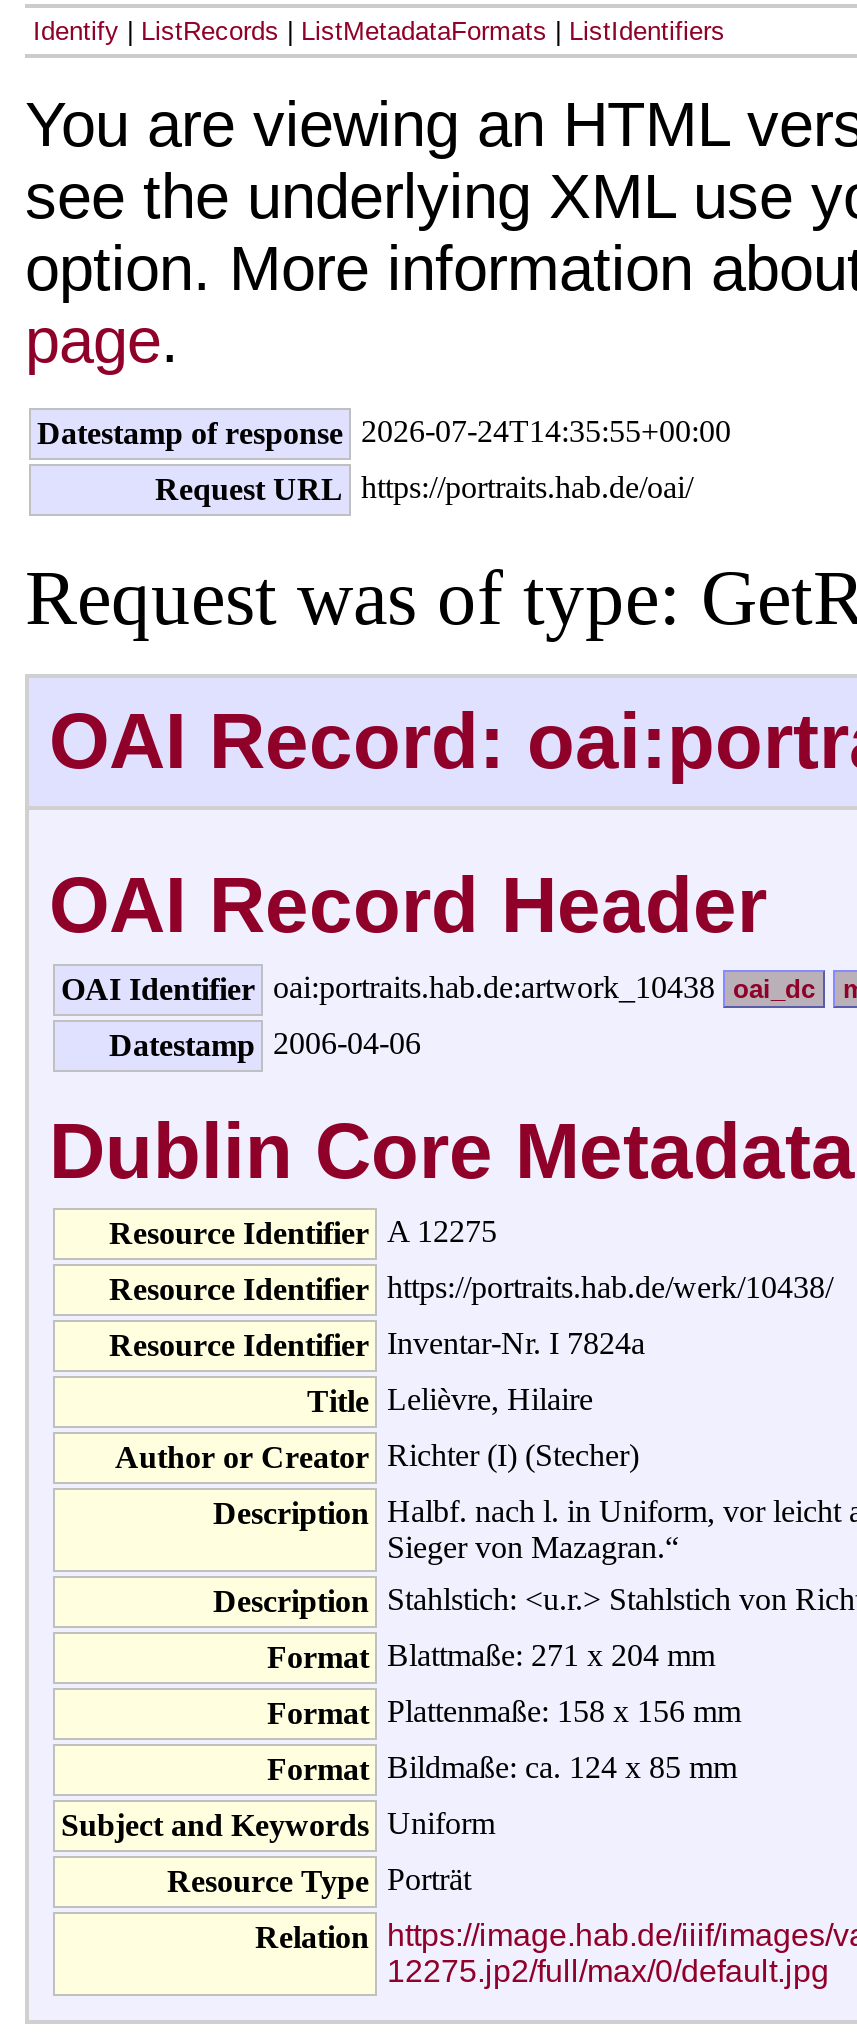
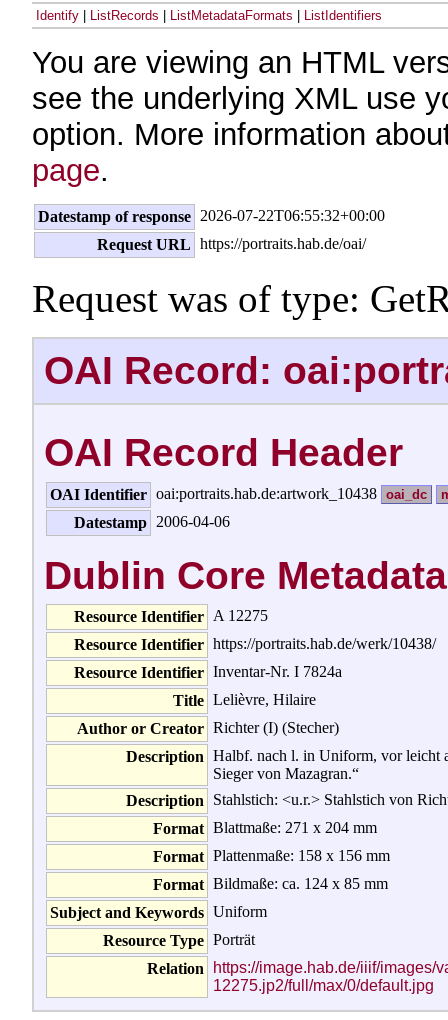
[37,414,731,450] Datestamp of response 2026-07-24T14:35:55+00:00 -> [38,207,385,225] Datestamp of response 2026-07-22T06:55:32+00:00

